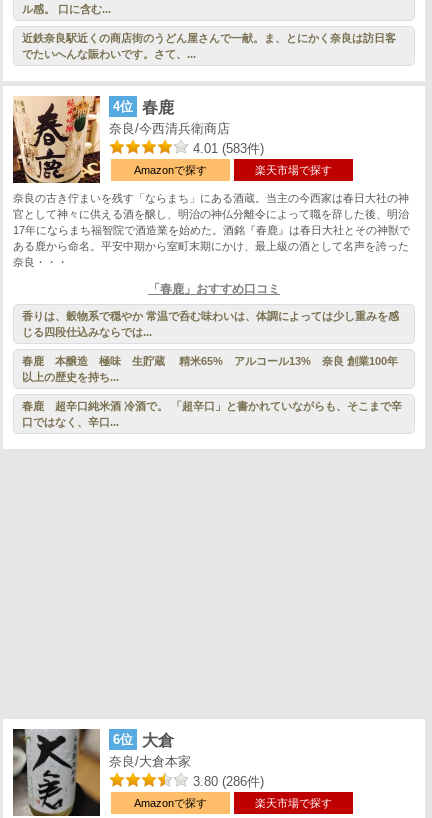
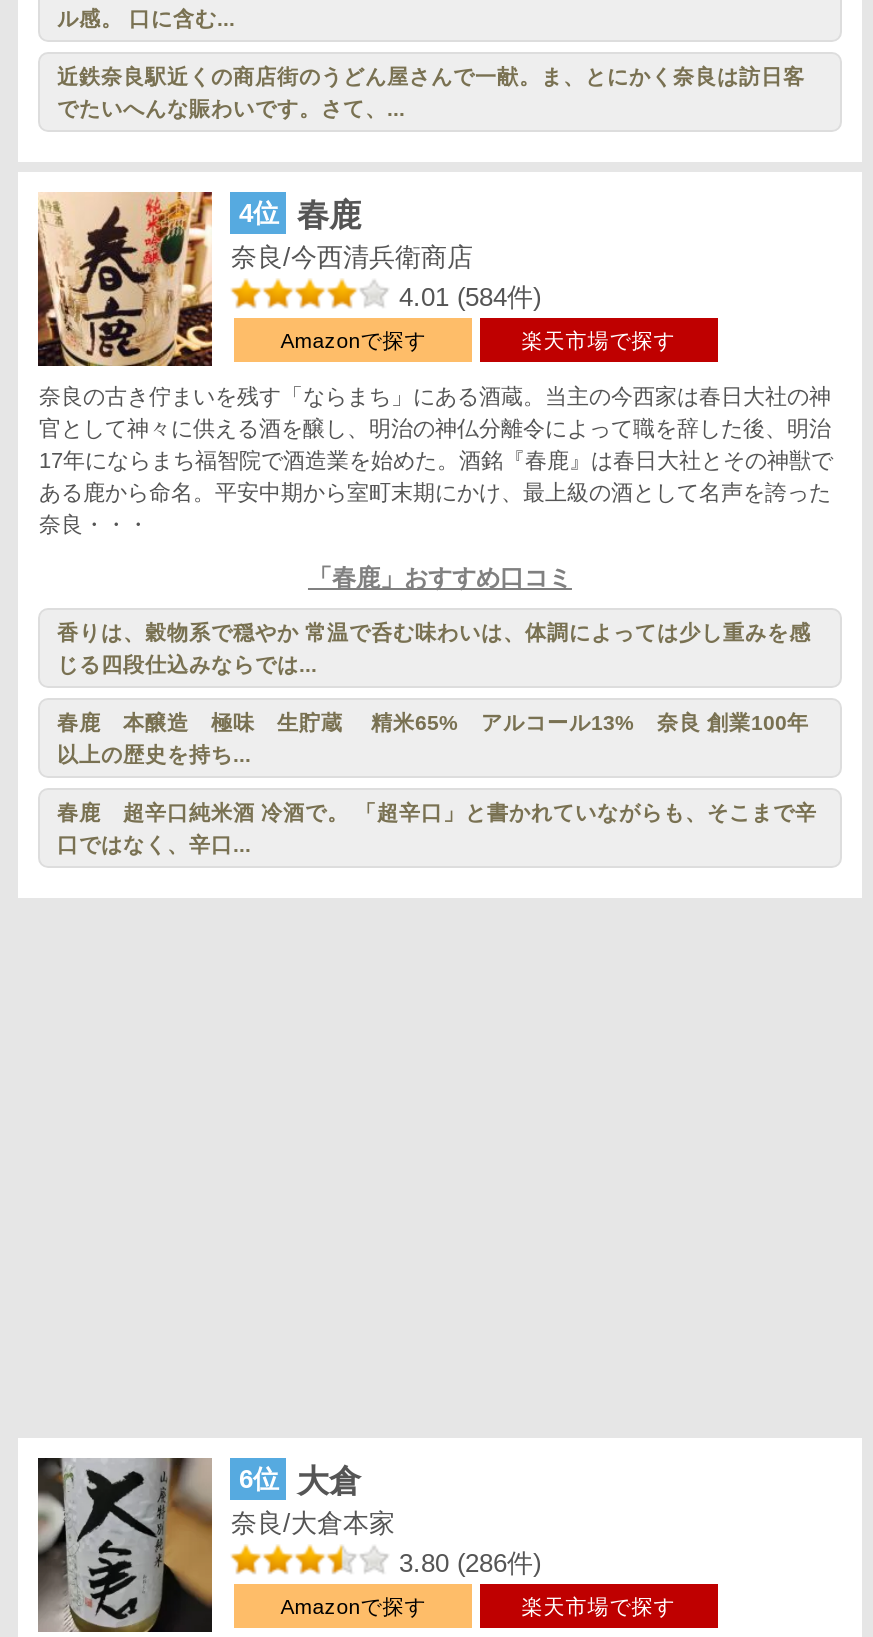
[189,141,264,156] 4.01 (583件) -> [391,282,541,312] 4.01 (584件)

